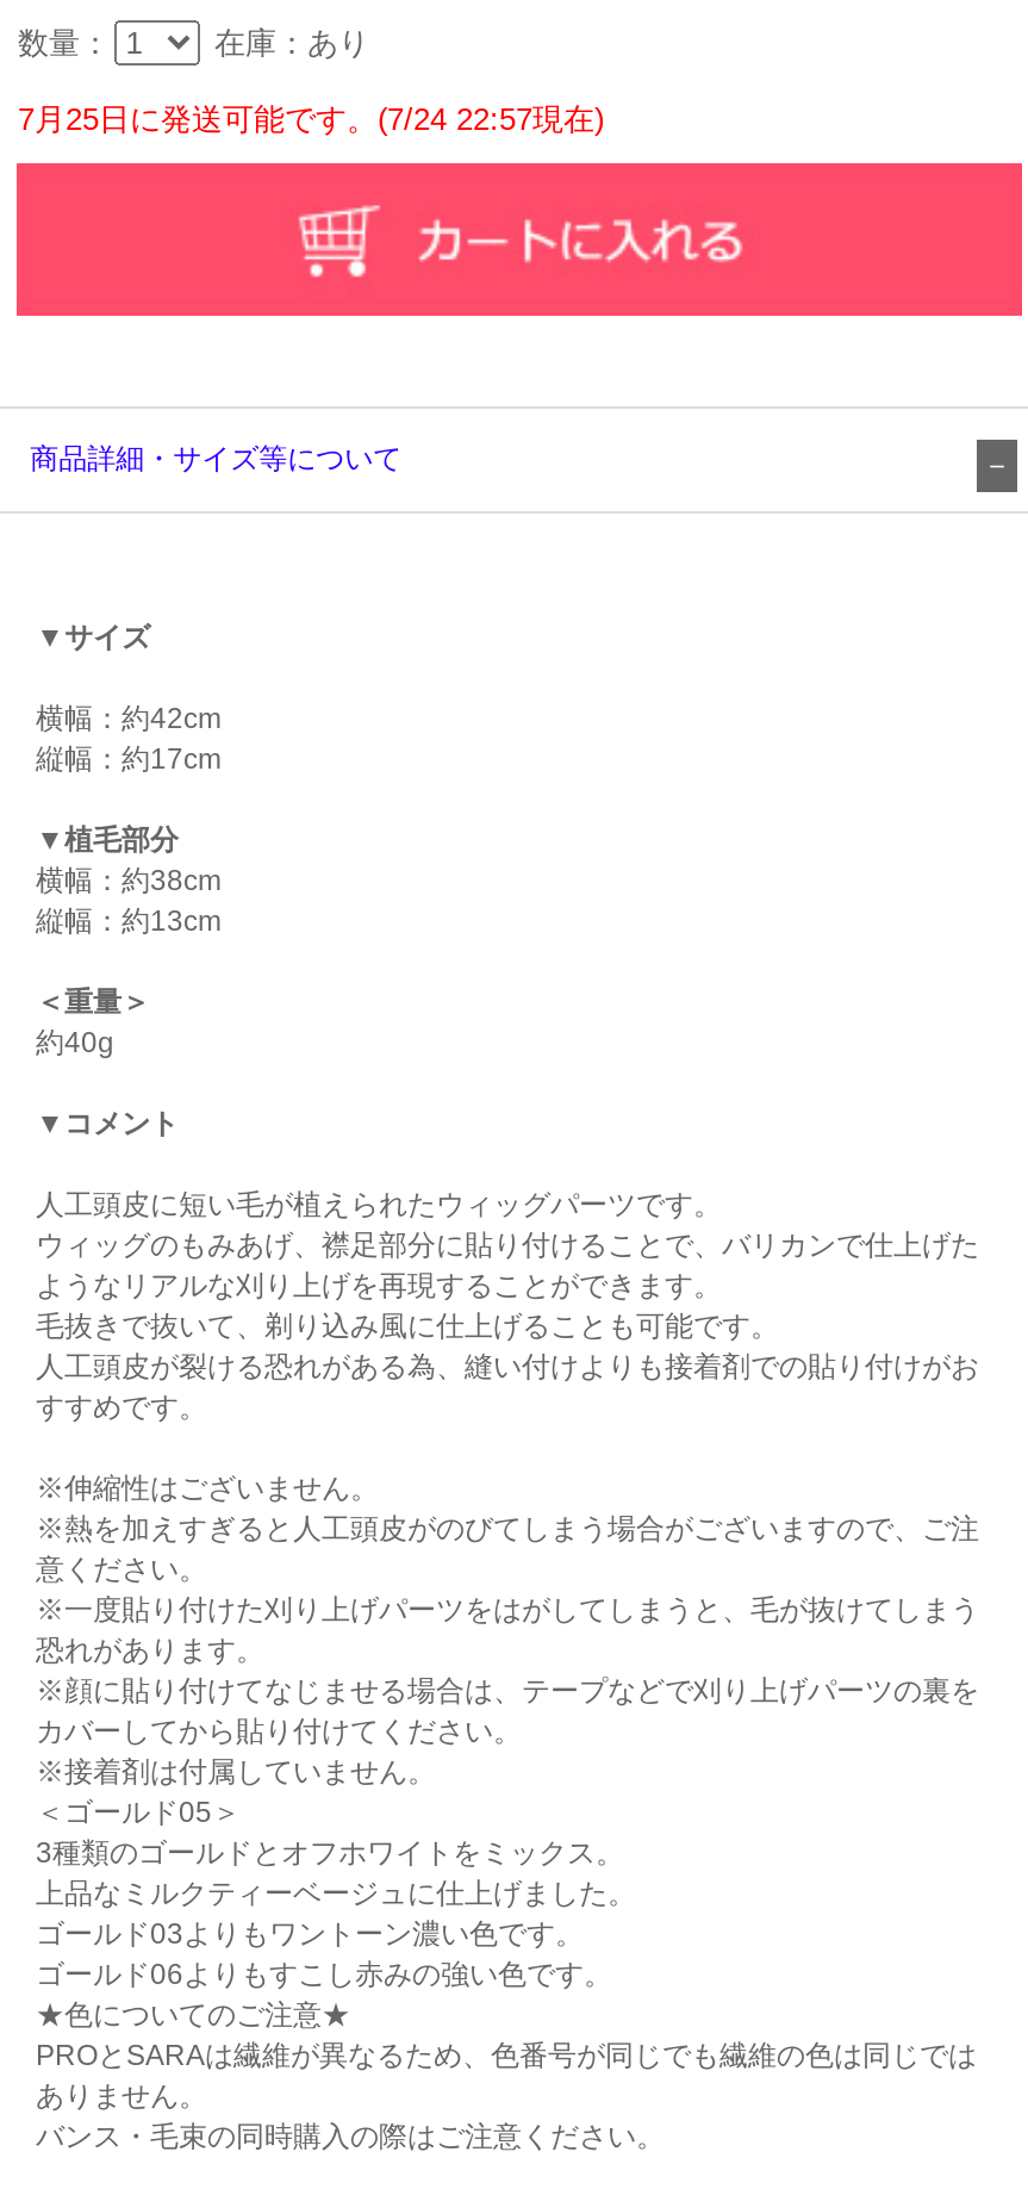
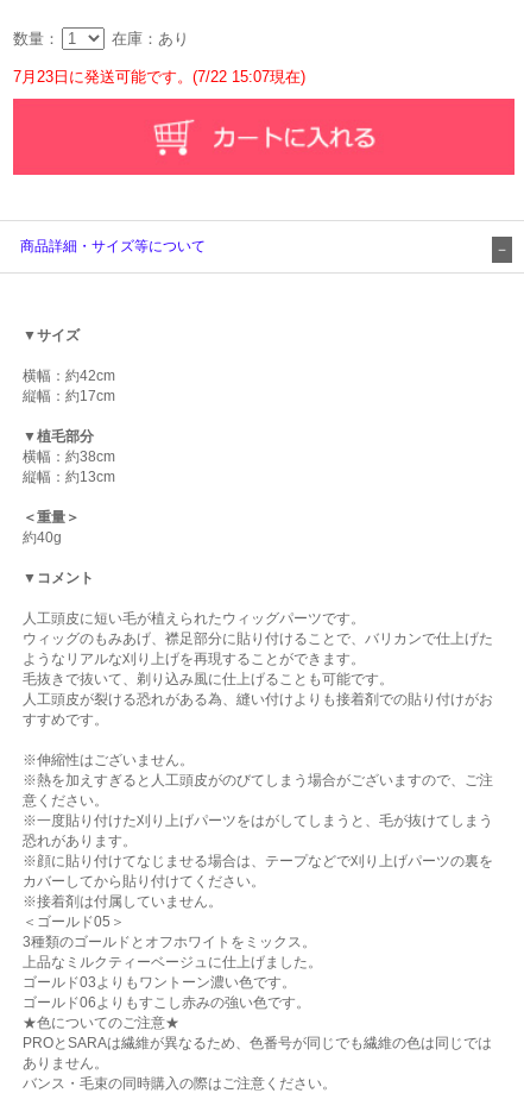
[18,101,604,137] 7月25日に発送可能です。(7/24 22:57現在) -> [14,68,306,86] 7月23日に発送可能です。(7/22 15:07現在)

